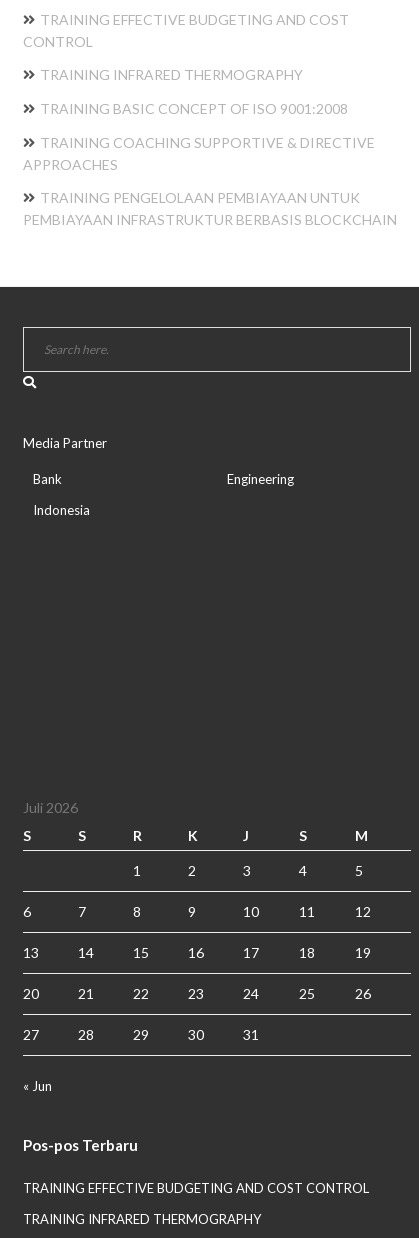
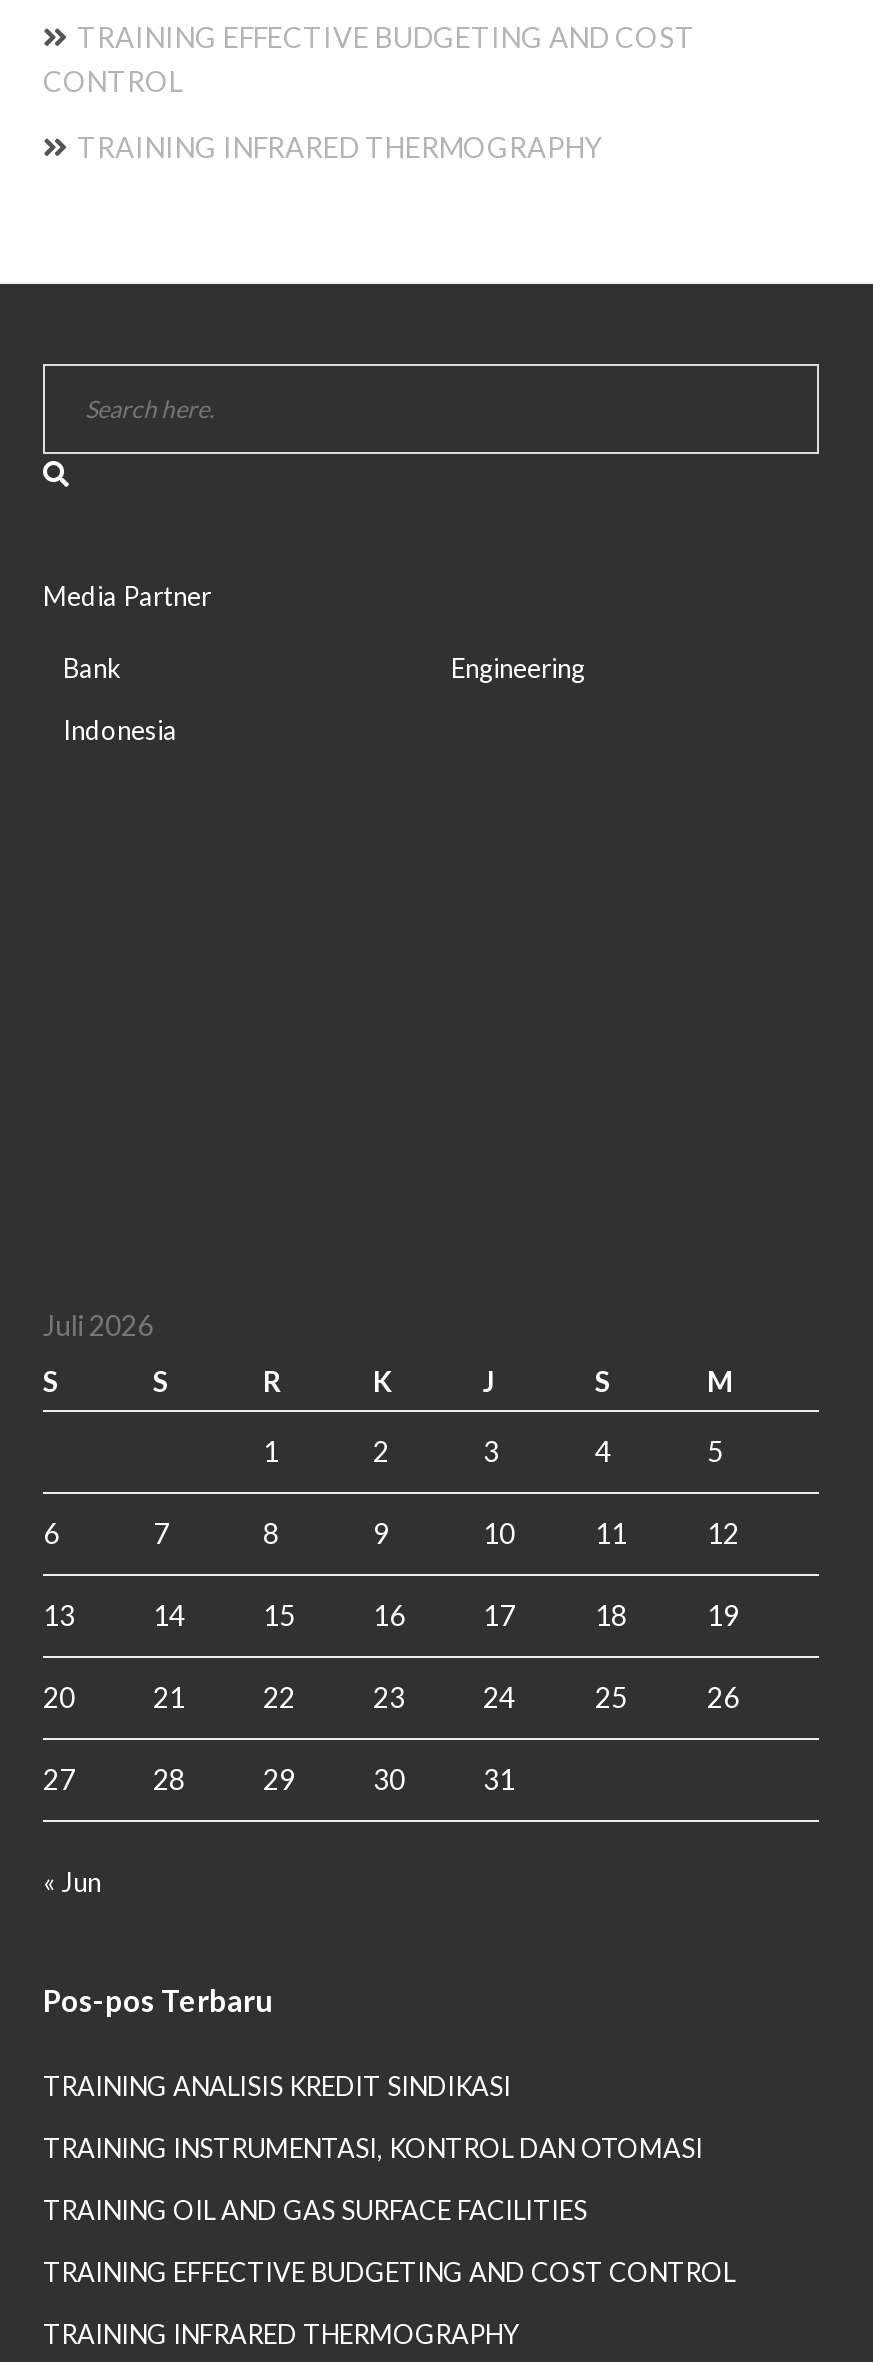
[23,100,397,228] TRAINING BASIC CONCEPT OF ISO 9001:2008 | TRAINING COACHING SUPPORTIVE & DIRECTIVE | APPROACHES | TRAINING PENGELOLAAN PEMBIAYAAN UNTUK | PEMBIAYAAN INFRASTRUKTUR BERBASIS BLOCKCHAIN -> none
moved [23,435,371,1154] -> [43,581,739,2019]: Media Partner | Bank | Indonesia | ... | « Jun | Pos-pos Terbaru
none -> [43,2071,703,2227] TRAINING ANALISIS KREDIT SINDIKASI | TRAINING INSTRUMENTASI, KONTROL DAN OTOMASI | TRAINING OIL AND GAS SURFACE FACILITIES

